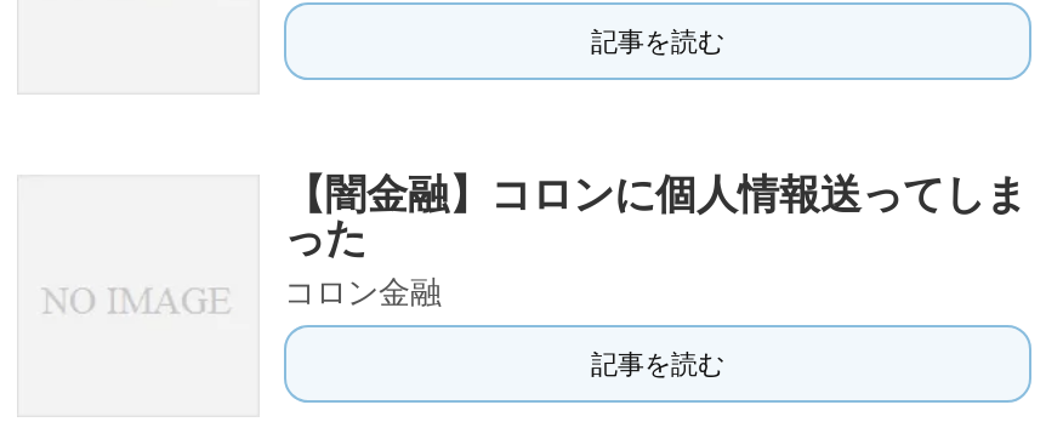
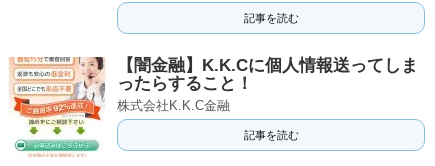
none -> [9,56,103,157] [image]
[284,174,1027,312] 【闇金融】コロンに個人情報送ってしま | った | コロン金融 -> [117,56,418,113] 【闇金融】K.K.Cに個人情報送ってしま | ったらすること！ | 株式会社K.K.C金融

